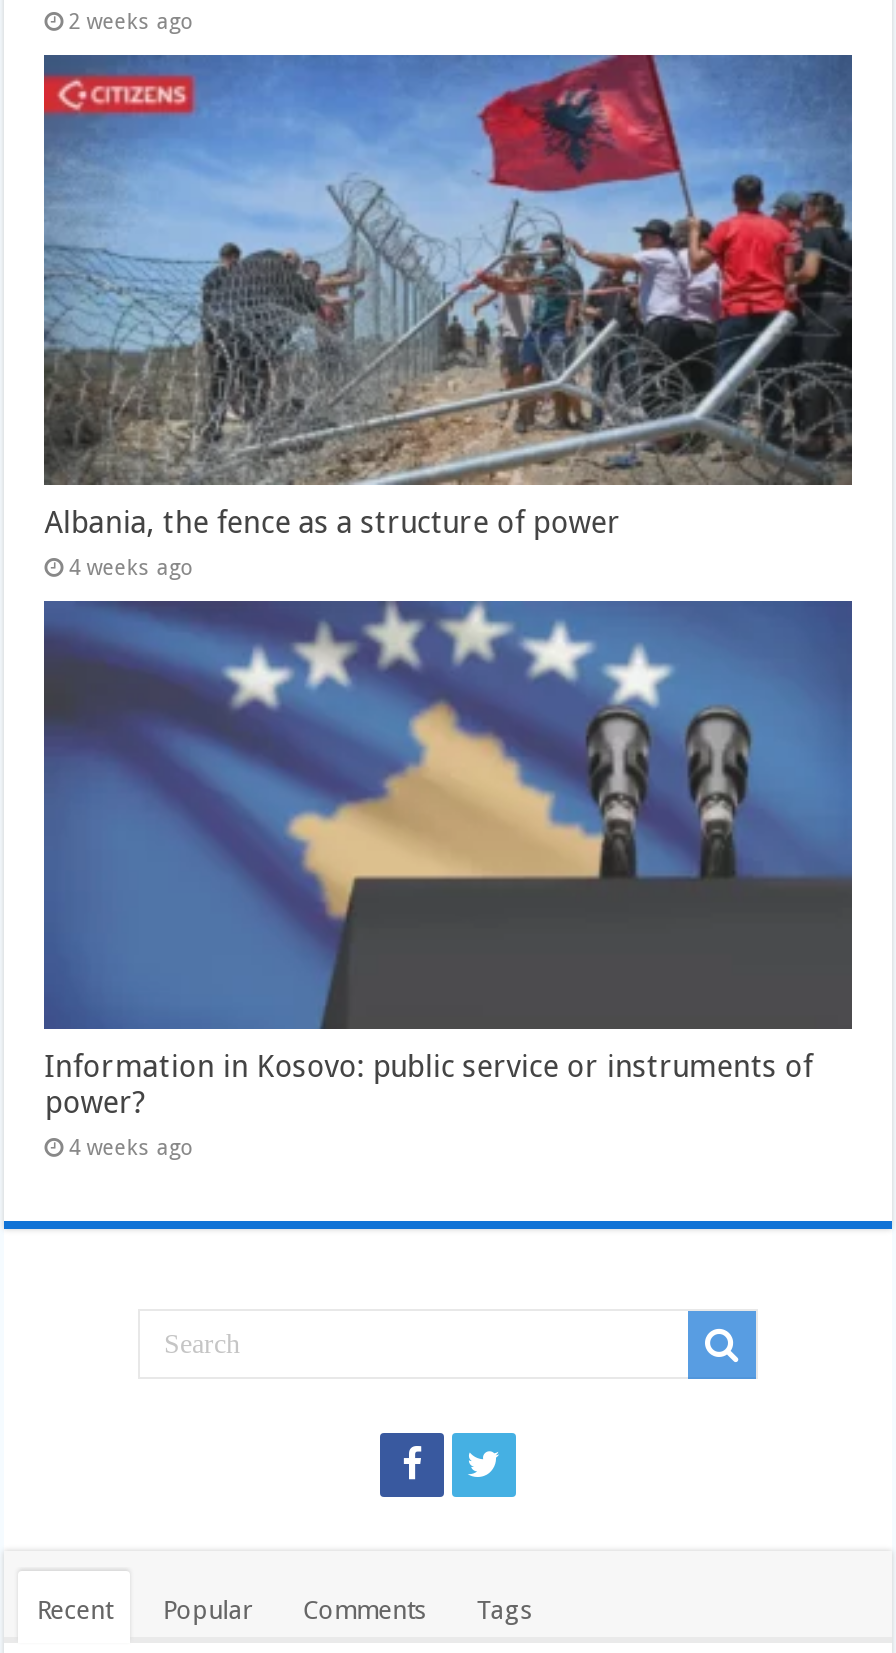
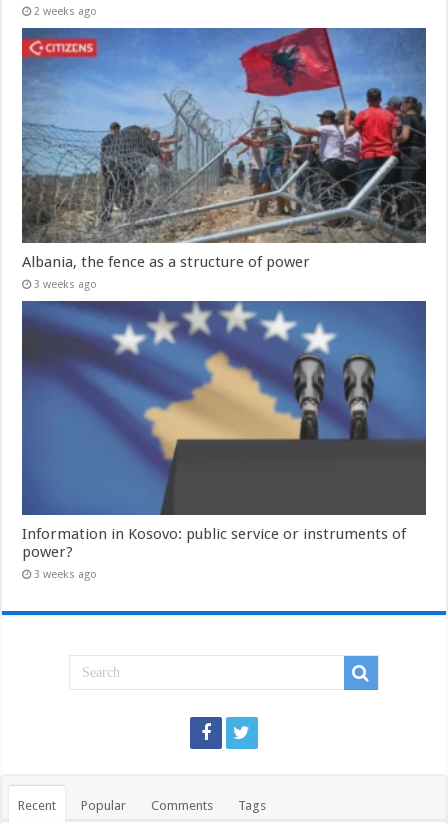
[68,554,194,580] 4 weeks ago -> [34,277,97,290] 3 weeks ago
[68,1136,194,1162] 4 weeks ago -> [34,568,97,581] 3 weeks ago

